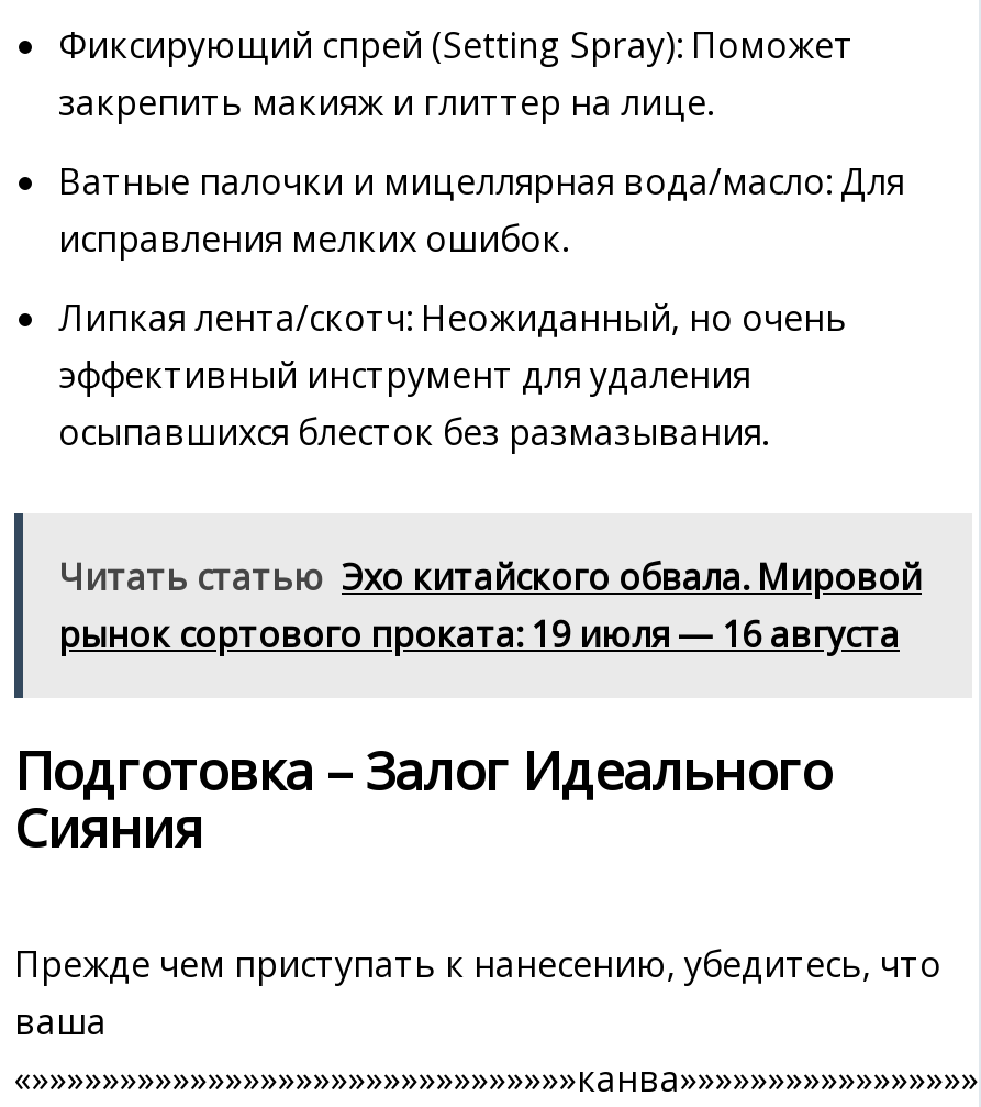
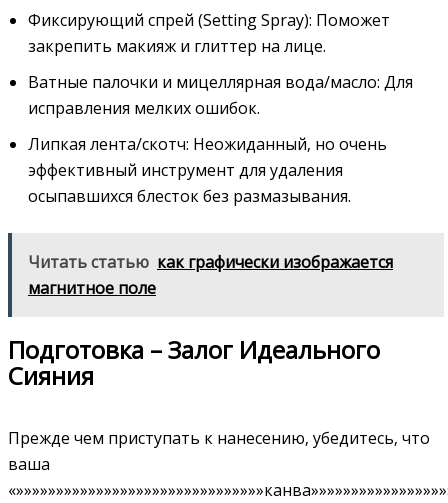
[58,553,922,658] Читать статью Эхо китайского обвала. Мировой | рынок сортового проката: 19 июля — 16 августа -> [28,251,393,299] Читать статью как графически изображается | магнитное поле

